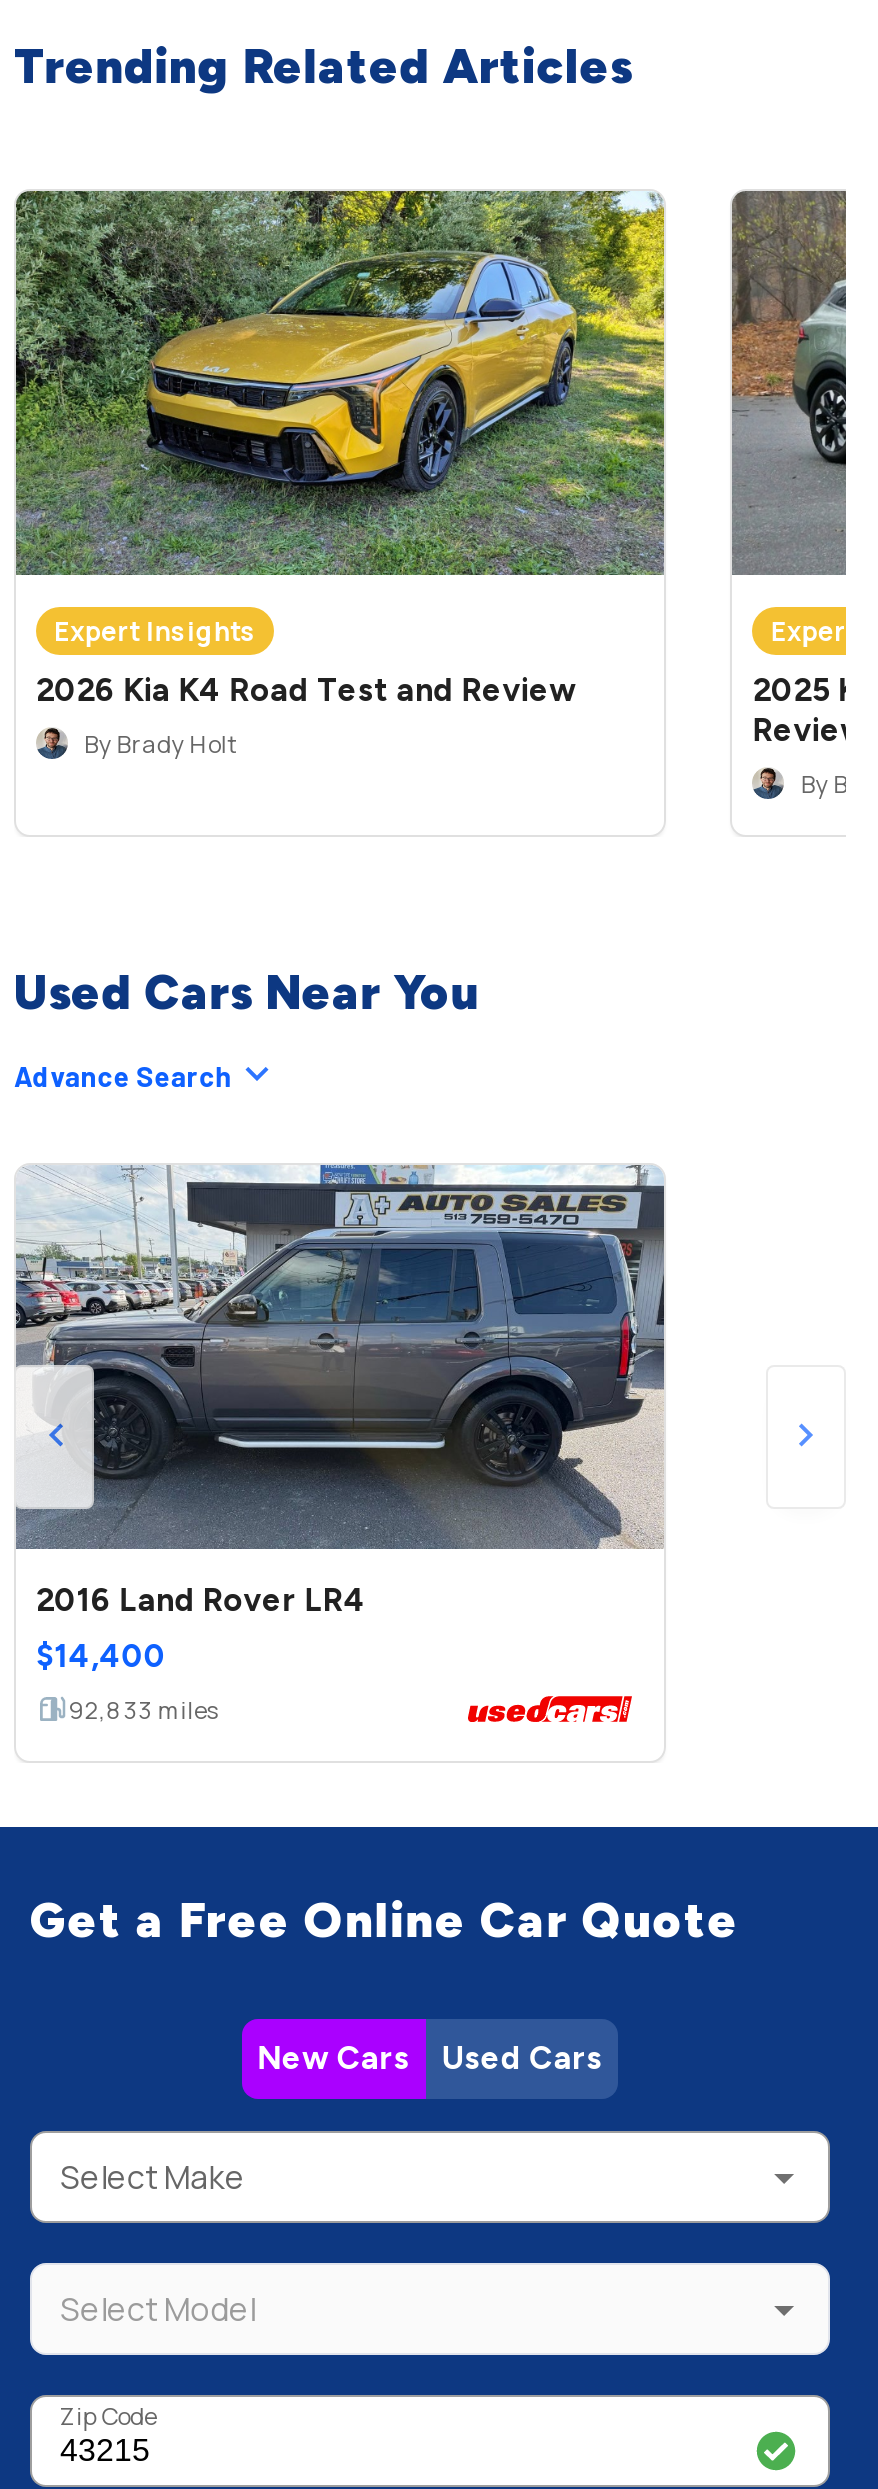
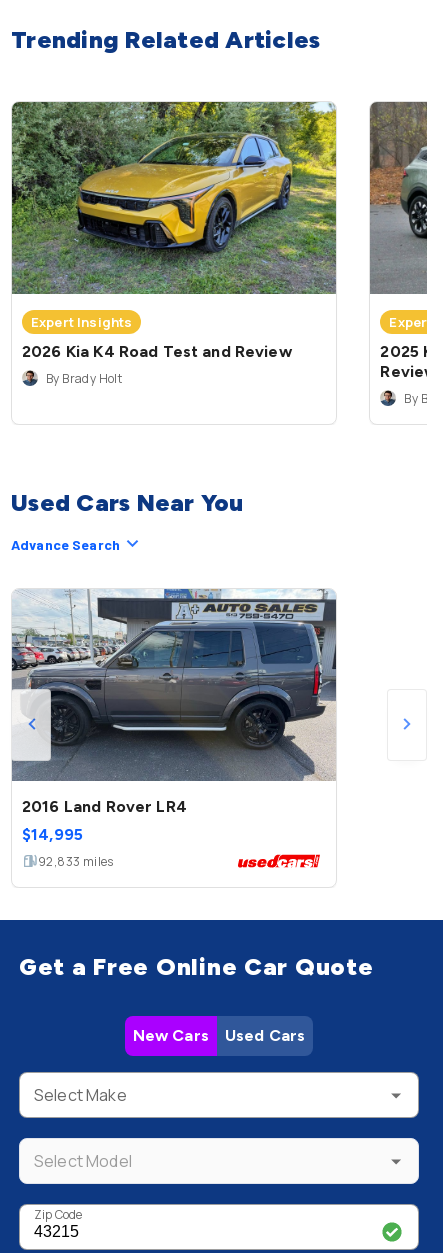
[36,1637,166,1675] $14,400 -> [22,825,83,844] $14,995

